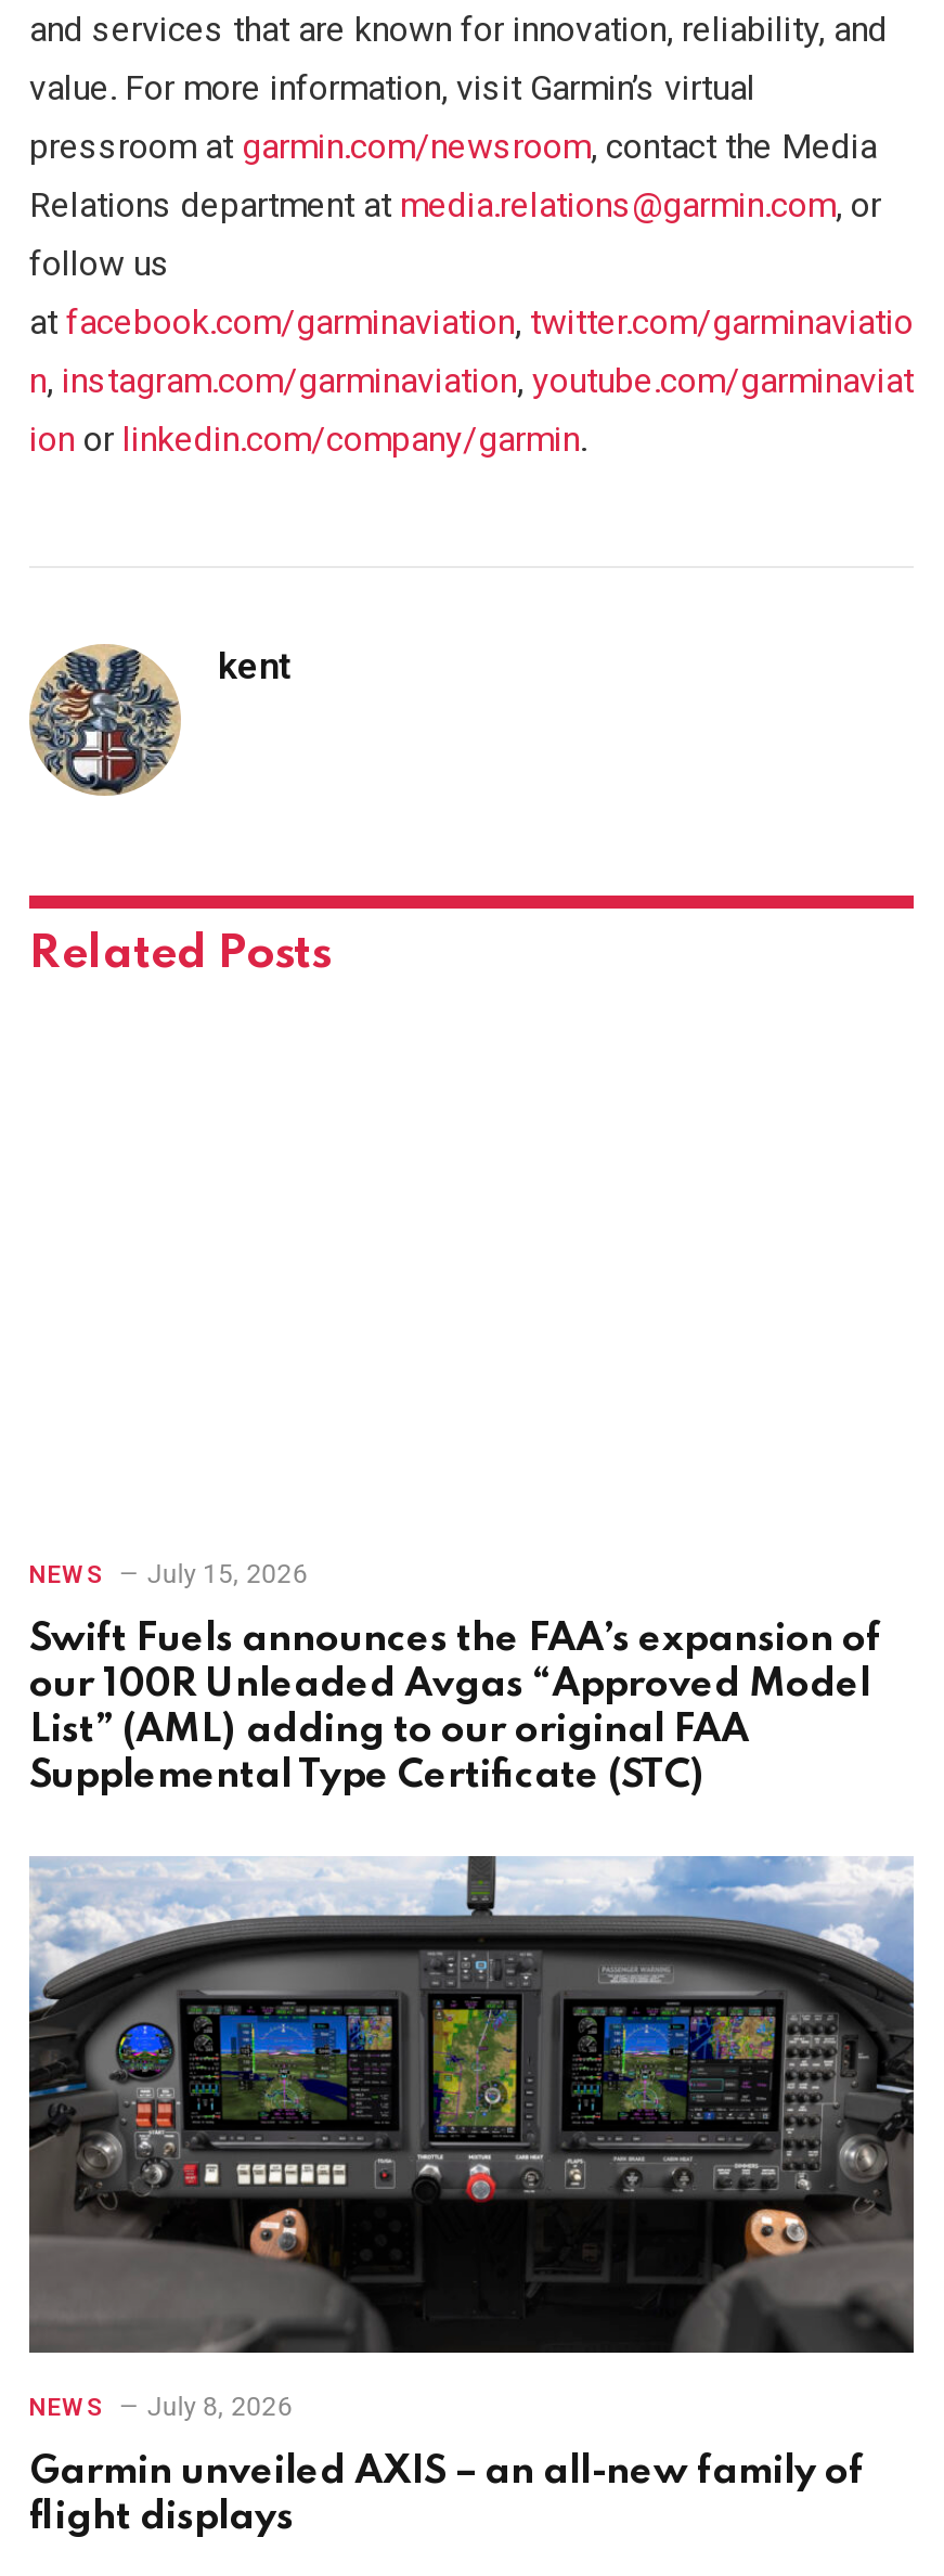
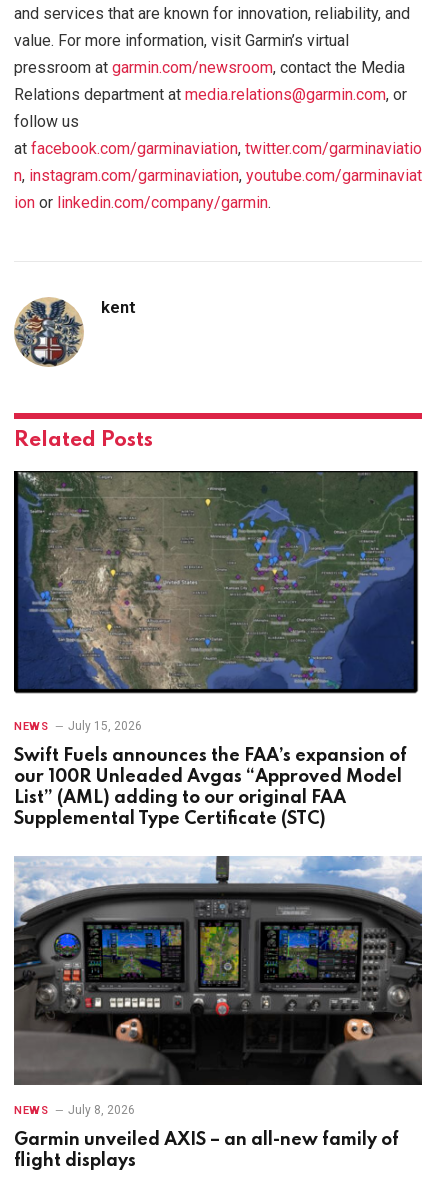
none -> [13,470,419,694] [image]

